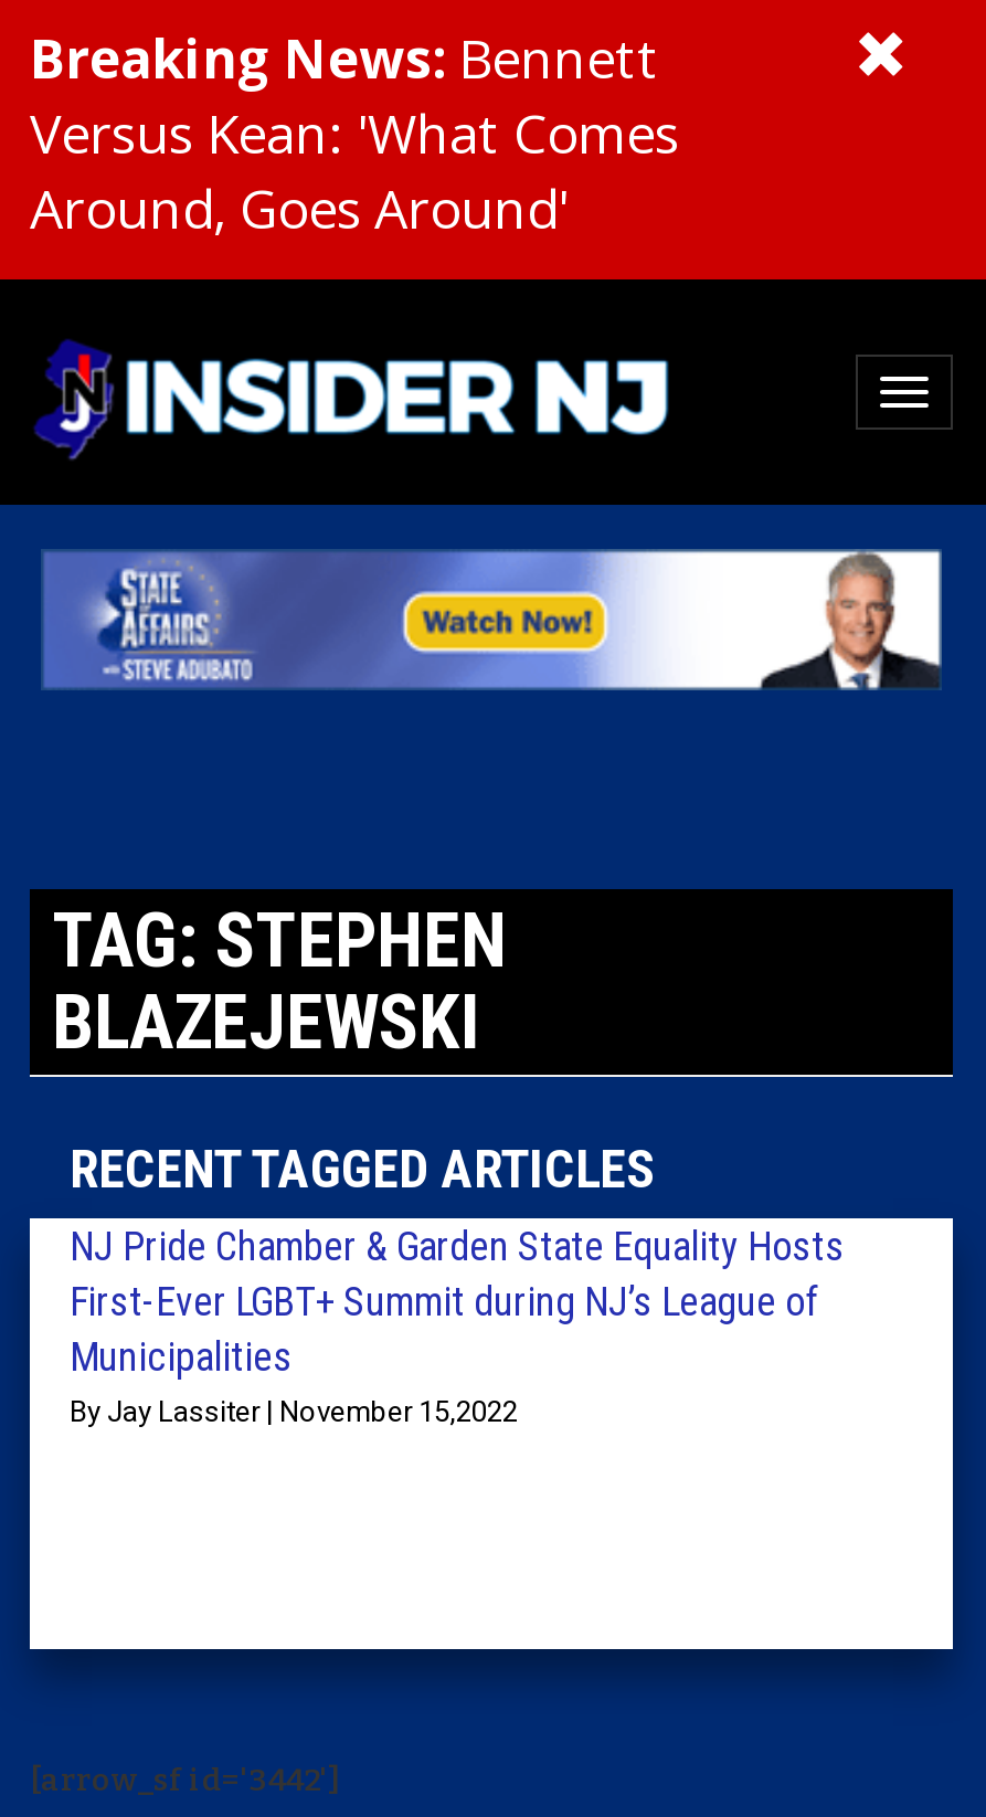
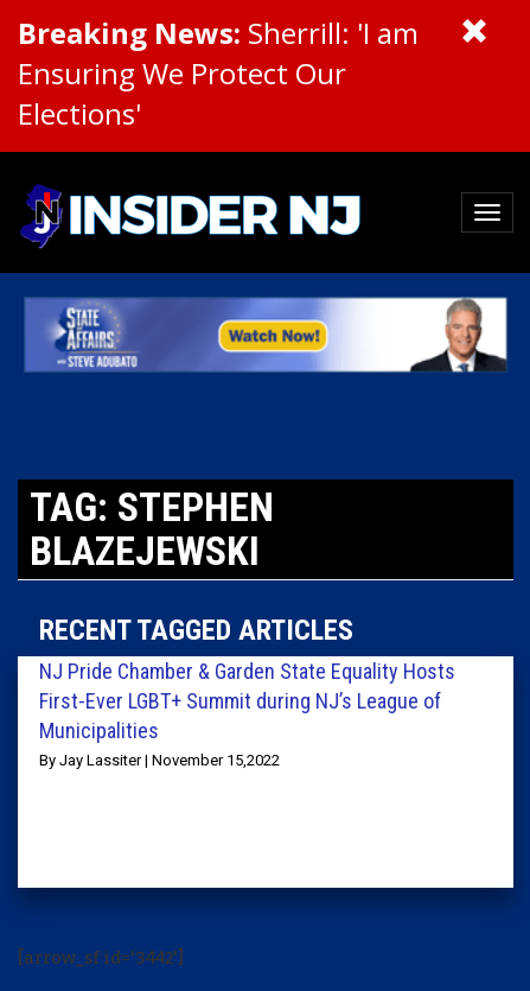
[30,21,679,244] Breaking News: Bennett | Versus Kean: 'What Comes | Around, Goes Around' -> [18,13,419,133] Breaking News: Sherrill: 'I am | Ensuring We Protect Our | Elections'

